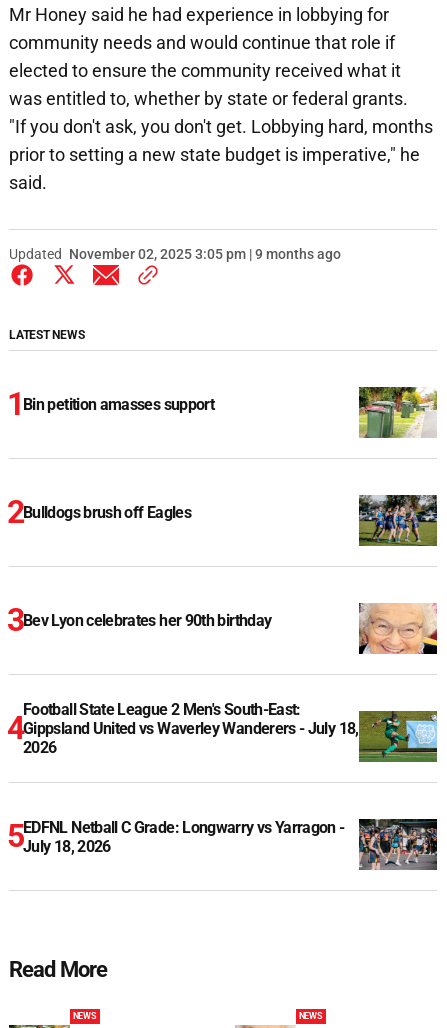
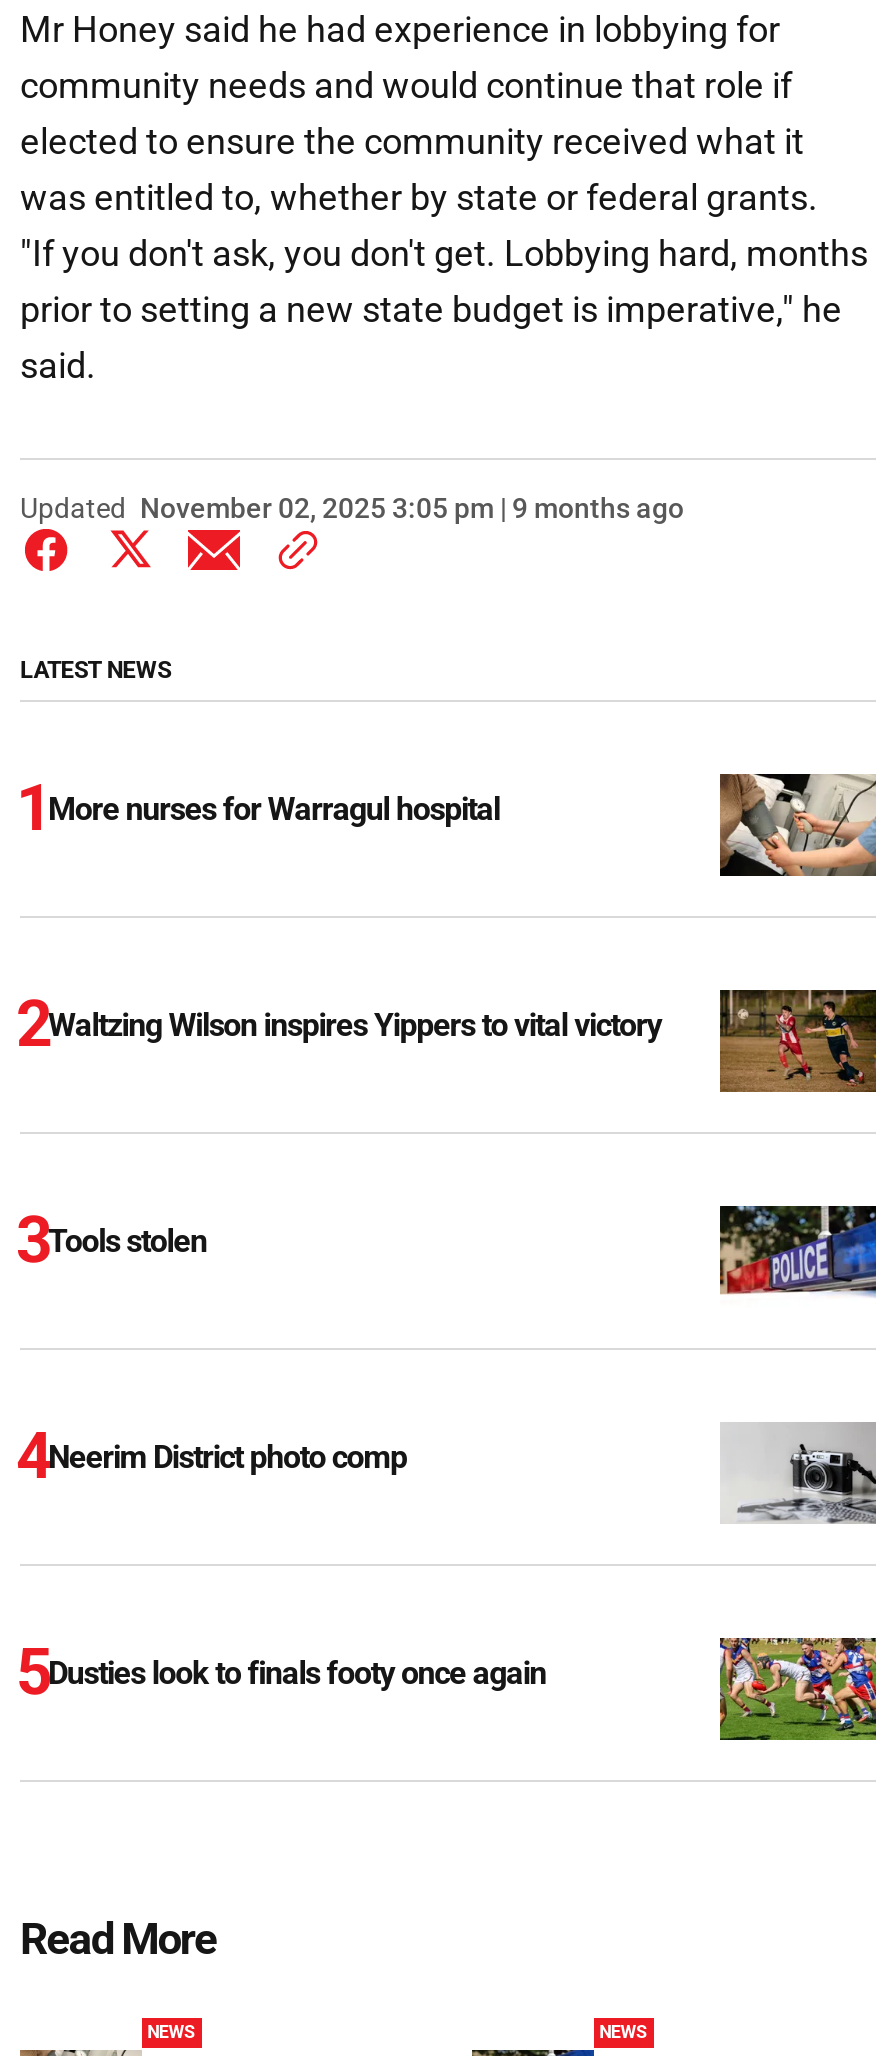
[358,386,437,439] [image] -> [718,772,878,878] [image]
[23,395,214,414] Bin petition amasses support -> [48,790,500,828] More nurses for Warragul hospital
[358,494,438,546] [image] -> [720,988,878,1092] [image]
[23,503,191,522] Bulldogs brush off Eagles -> [48,1006,661,1044] Waltzing Wilson inspires Yippers to vital victory
[358,603,438,655] [image] -> [718,1204,878,1308] [image]
[23,611,271,630] Bev Lyon celebrates her 90th birthday -> [48,1222,207,1260] Tools stolen
[23,700,359,757] Football State League 2 Men's South-East: | Gippsland United vs Waverley Wanderers - July 18, | 2026 -> [48,1438,407,1476] Neerim District photo comp
[358,710,438,763] [image] -> [720,1422,878,1526] [image]
[23,818,345,856] EDFNL Netball C Grade: Longwarry vs Yarragon - | July 18, 2026 -> [48,1654,546,1692] Dusties look to finals footy once again
[358,818,438,871] [image] -> [718,1636,878,1742] [image]

